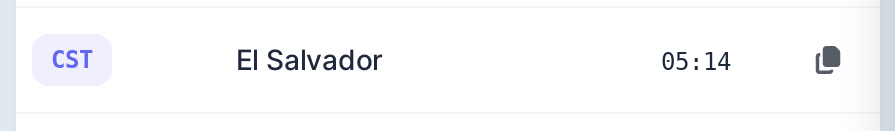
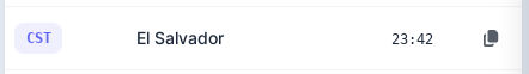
[661,48,731,76] 05:14 -> [391,31,433,48] 23:42

